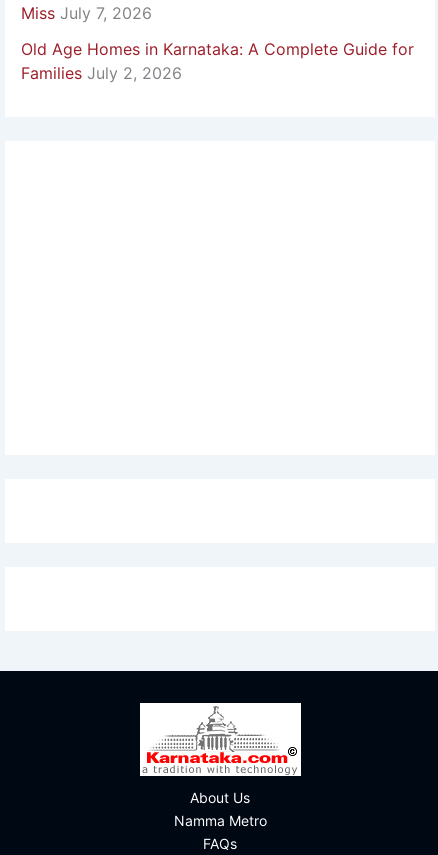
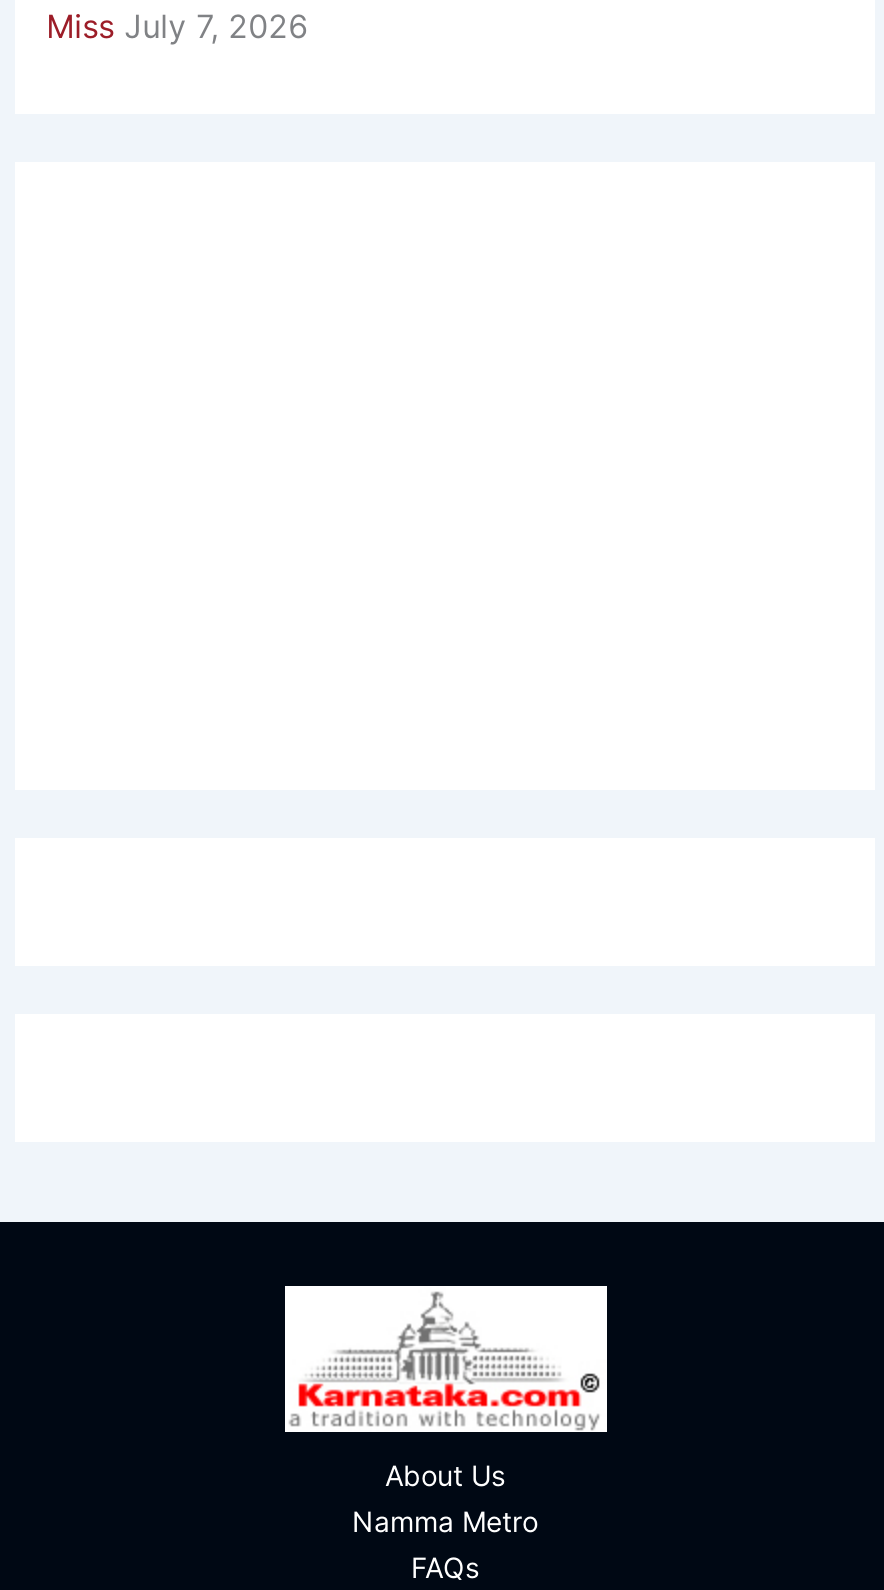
[21,39,414,83] Old Age Homes in Karnataka: A Complete Guide for | Families July 2, 2026 -> none

